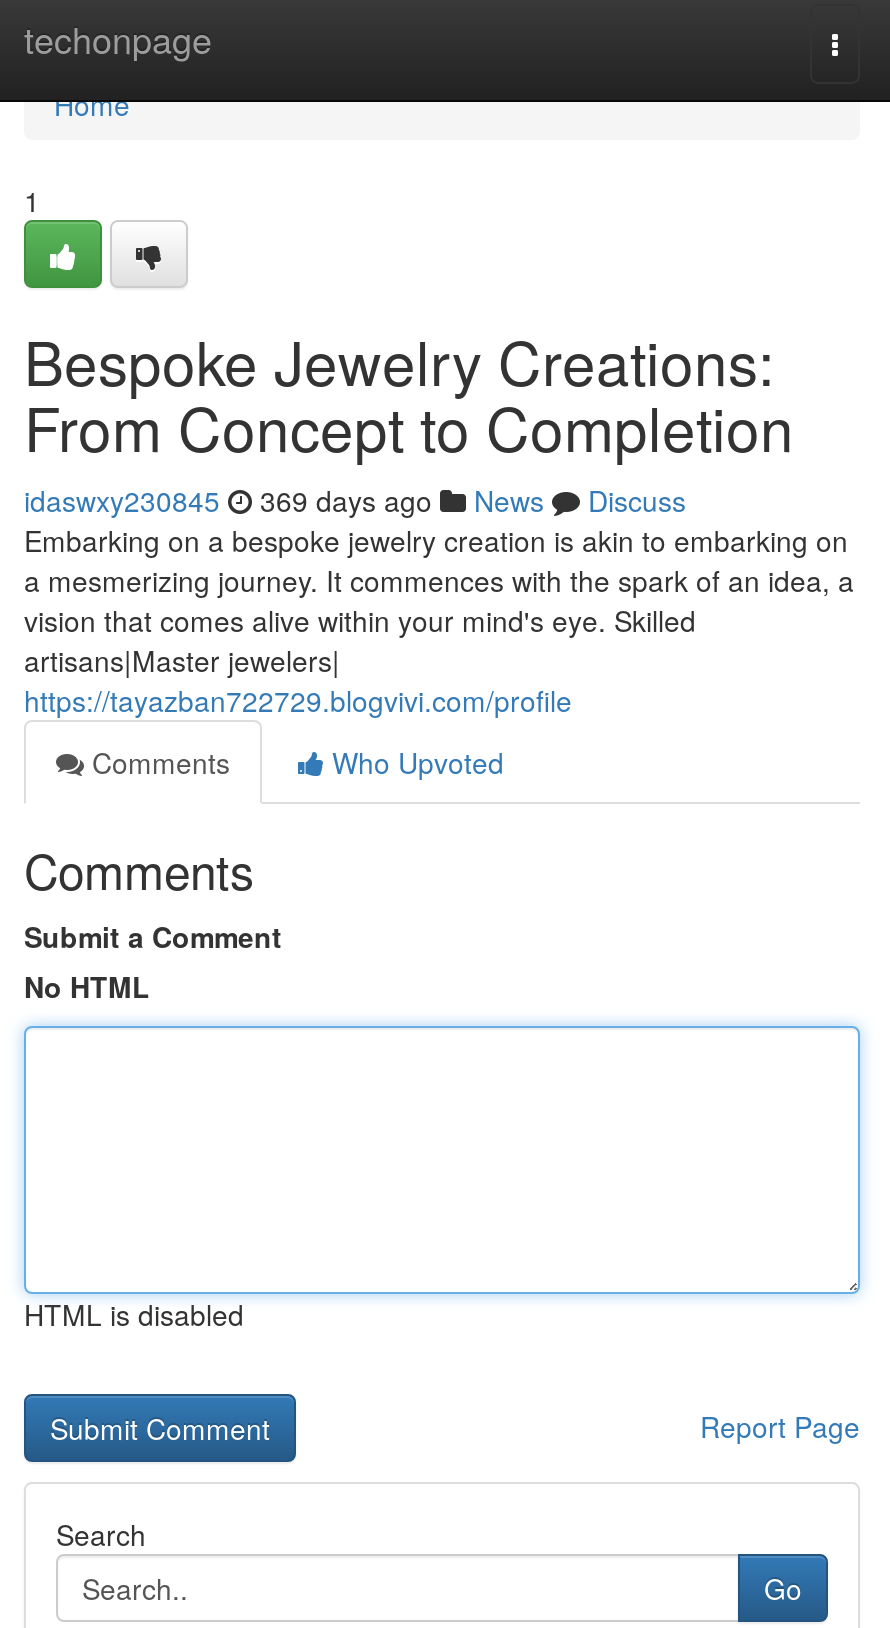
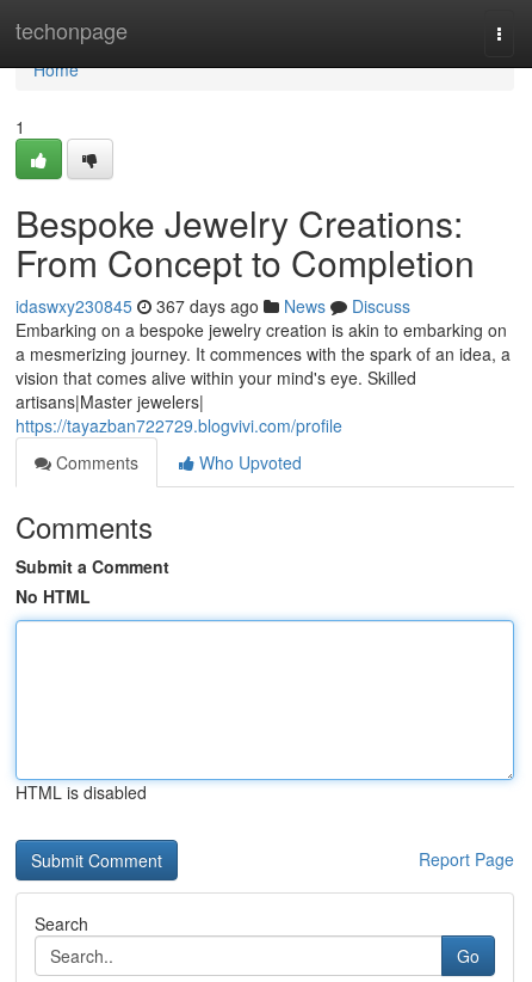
[24,480,686,520] idaswxy230845 369 days ago News Discuss -> [16,294,410,318] idaswxy230845 367 days ago News Discuss

